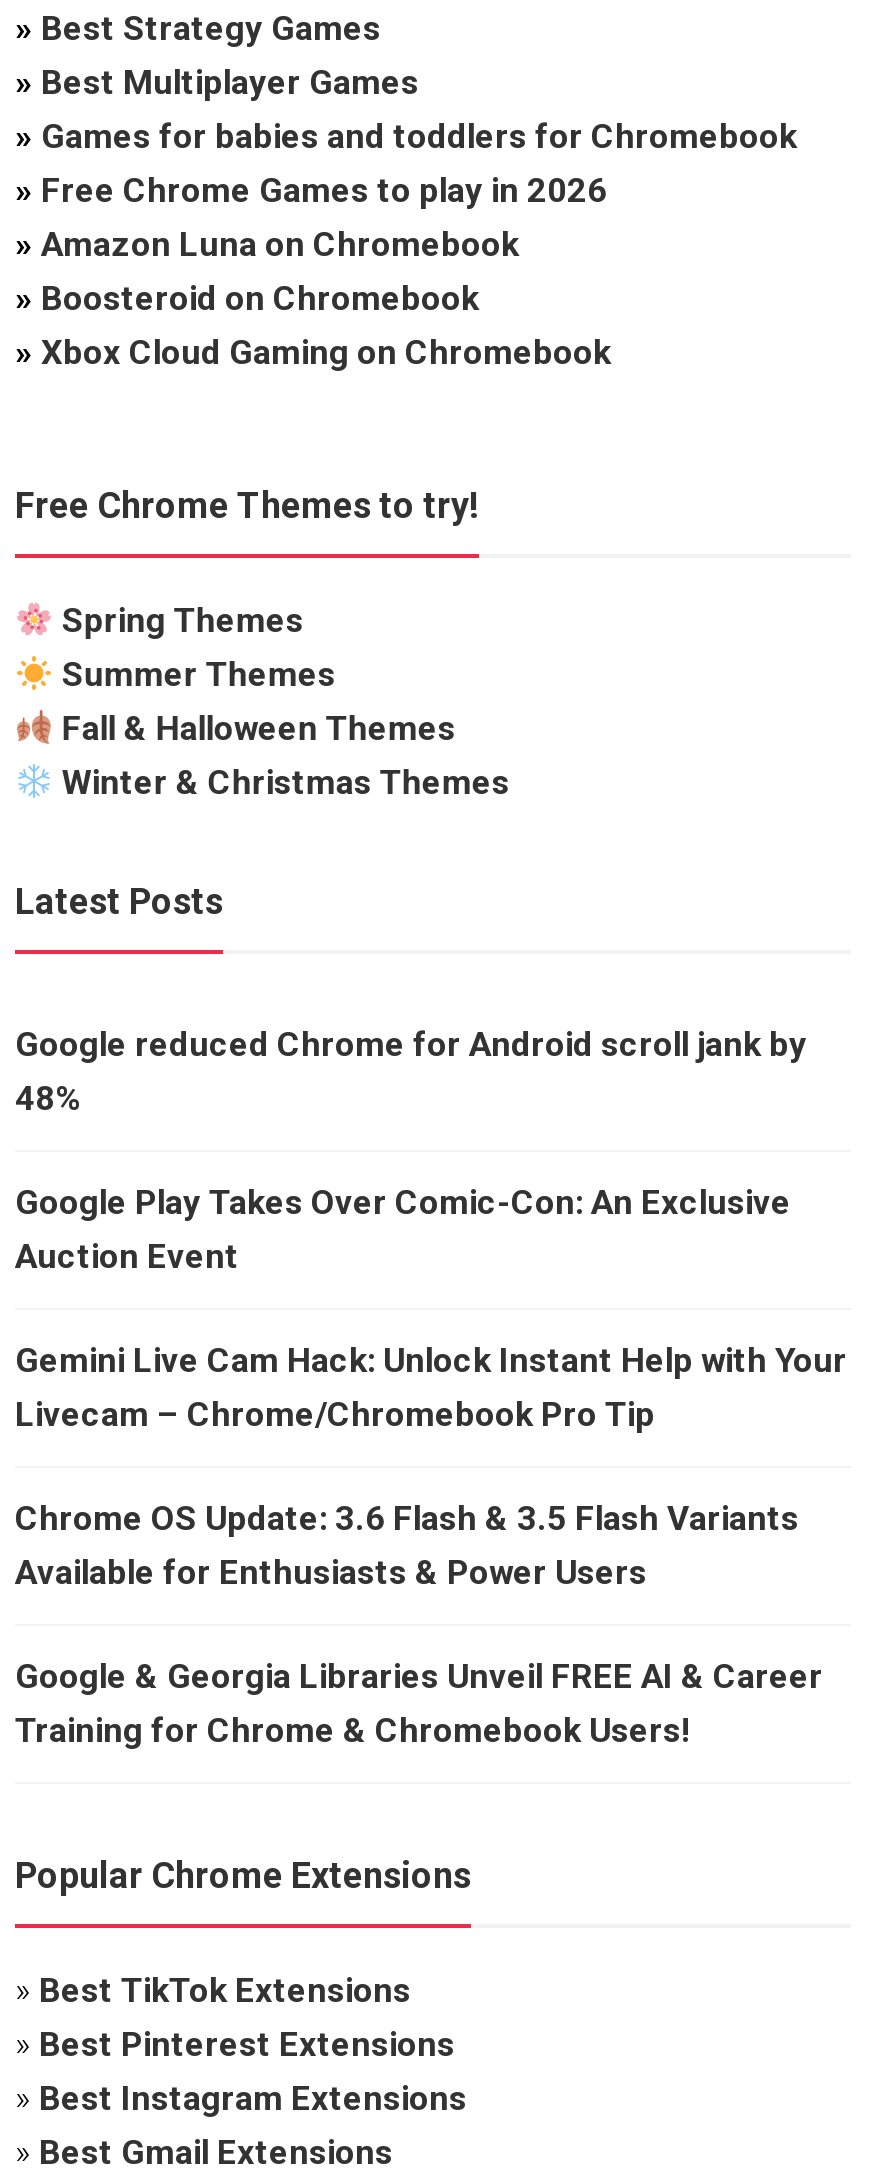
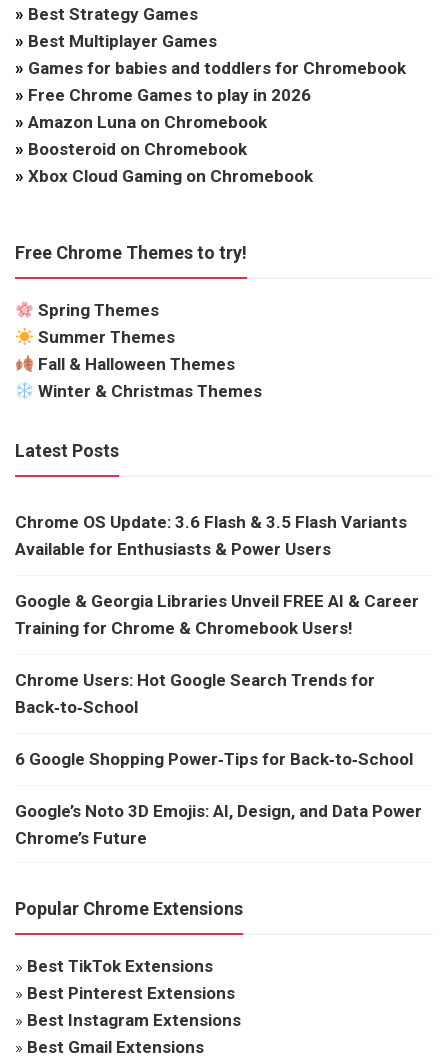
[15,1024,847,1434] Google reduced Chrome for Android scroll jank by | 48% | Google Play Takes Over Comic-Con: An Exclusive | Auction Event | Gemini Live Cam Hack: Unlock Instant Help with Your | Livecam – Chrome/Chromebook Pro Tip -> none
moved [15,1498,823,1750] -> [15,512,419,638]: Chrome OS Update: 3.6 Flash & 3.5 Flash Variants | Available for Enthusiasts & Power Users | Google & Georgia Libraries Unveil FREE AI & Career | Training for Chrome & Chromebook Users!
none -> [15,670,422,848] Chrome Users: Hot Google Search Trends for | Back‑to‑School | 6 Google Shopping Power‑Tips for Back‑to‑School | Google’s Noto 3D Emojis: AI, Design, and Data Power | Chrome’s Future

